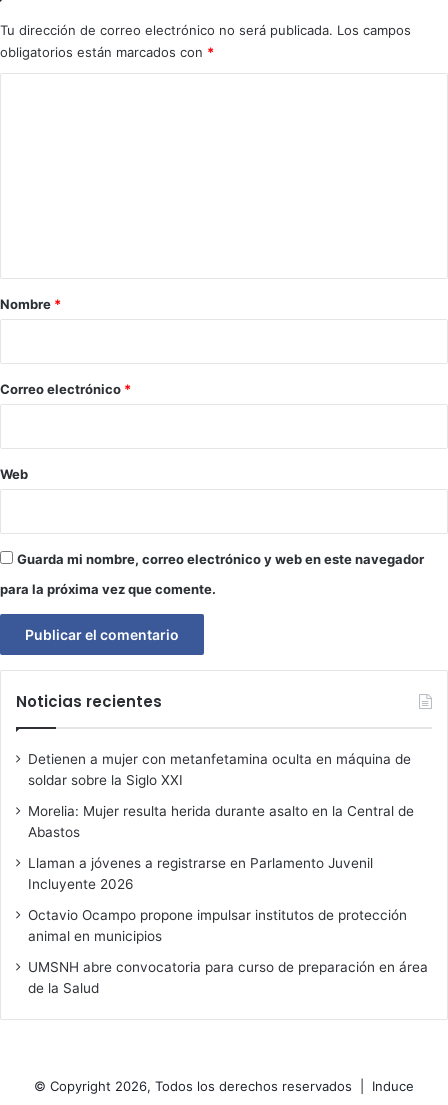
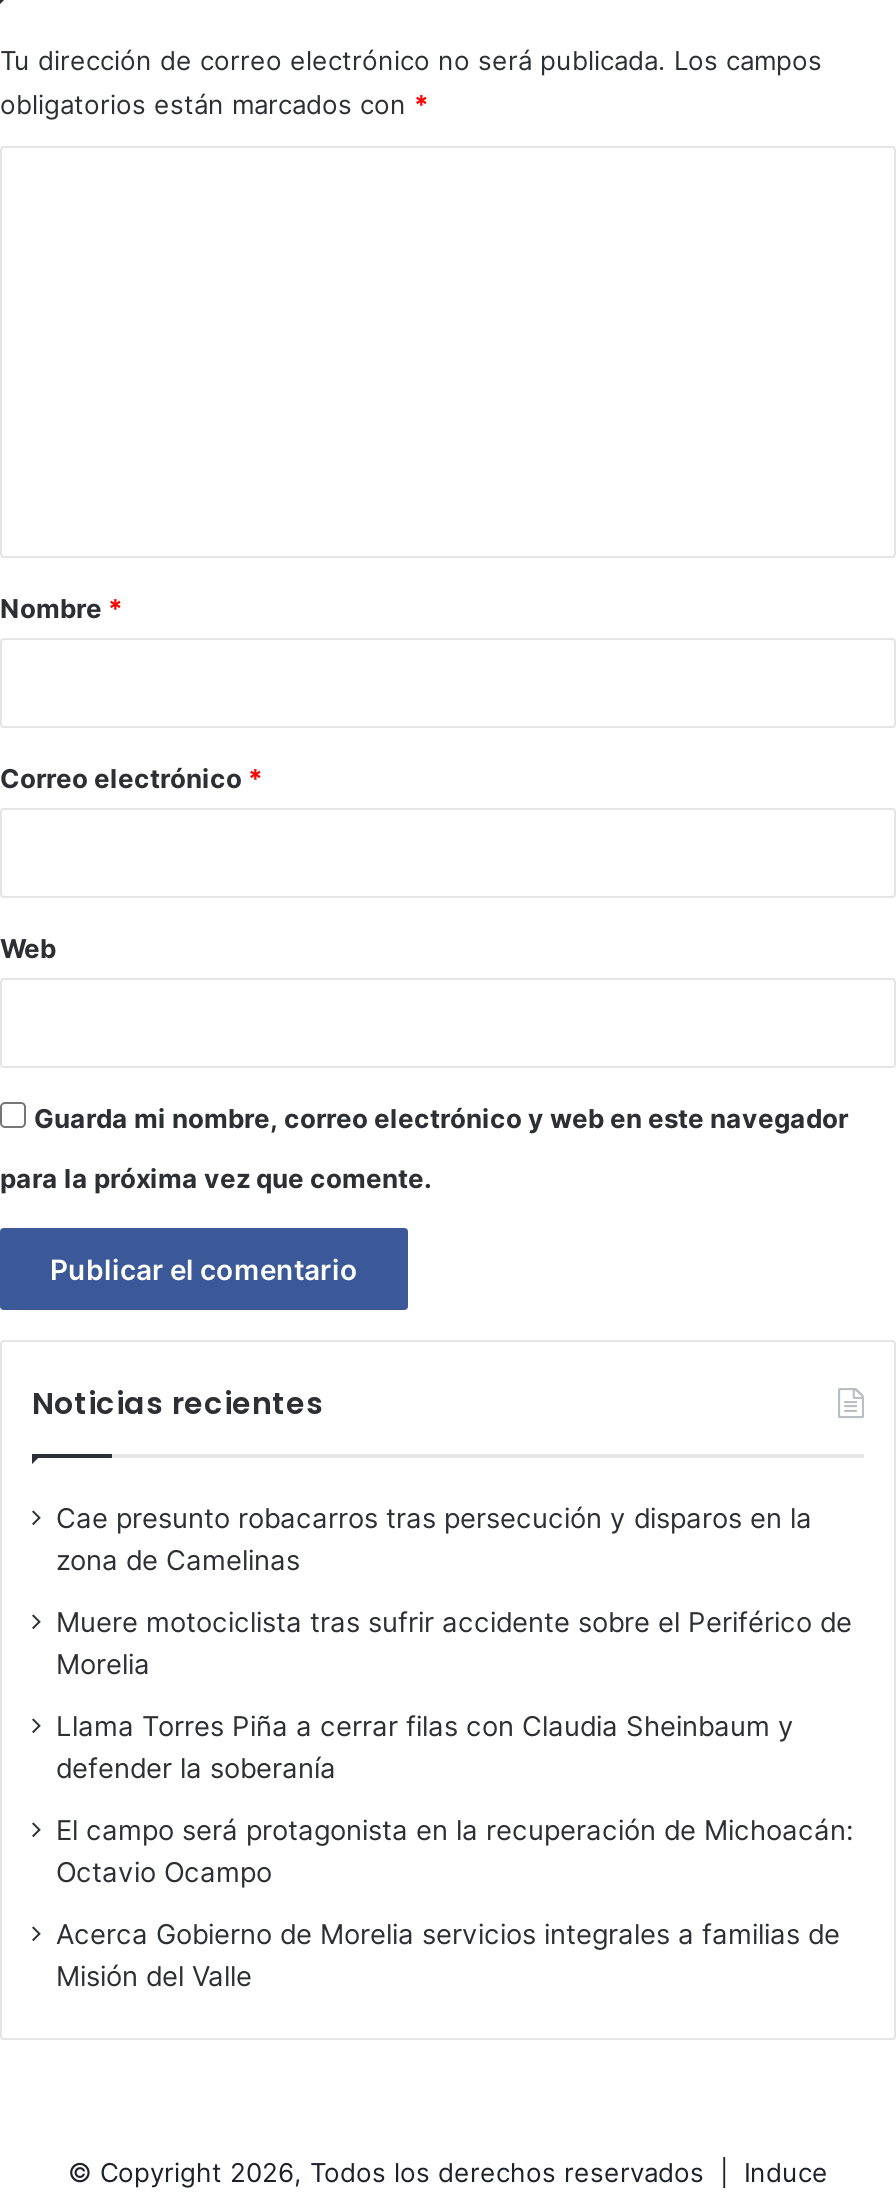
[28,751,411,788] Detienen a mujer con metanfetamina oculta en máquina de | soldar sobre la Siglo XXI -> [56,1502,812,1576] Cae presunto robacarros tras persecución y disparos en la | zona de Camelinas
[28,803,414,840] Morelia: Mujer resulta herida durante asalto en la Central de | Abastos -> [56,1606,852,1680] Muere motociclista tras sufrir accidente sobre el Periférico de | Morelia
[28,855,373,892] Llaman a jóvenes a registrarse en Parlamento Juvenil | Incluyente 2026 -> [56,1710,794,1784] Llama Torres Piña a cerrar filas con Claudia Sheinbaum y | defender la soberanía
[28,907,407,944] Octavio Ocampo propone impulsar institutos de protección | animal en municipios -> [56,1814,854,1888] El campo será protagonista en la recuperación de Michoacán: | Octavio Ocampo
[28,959,428,996] UMSNH abre convocatoria para curso de preparación en área | de la Salud -> [56,1918,840,1992] Acerca Gobierno de Morelia servicios integrales a familias de | Misión del Valle

